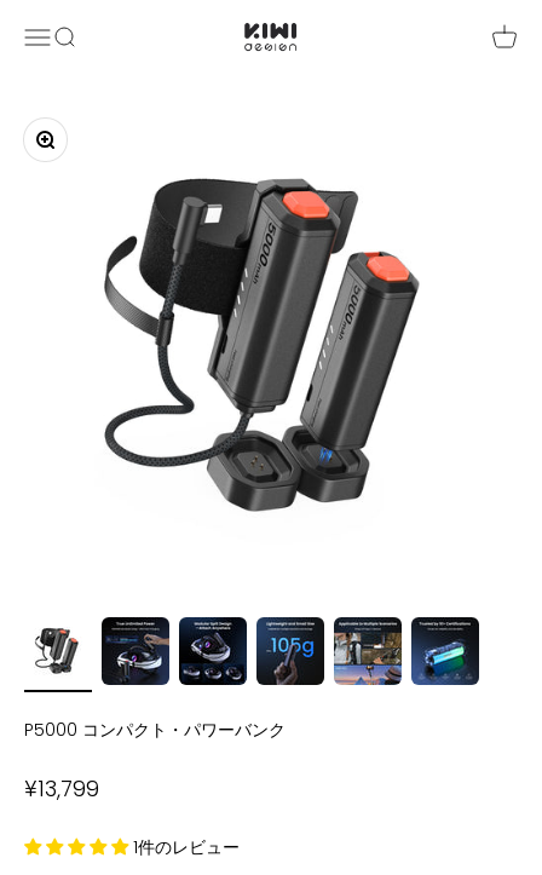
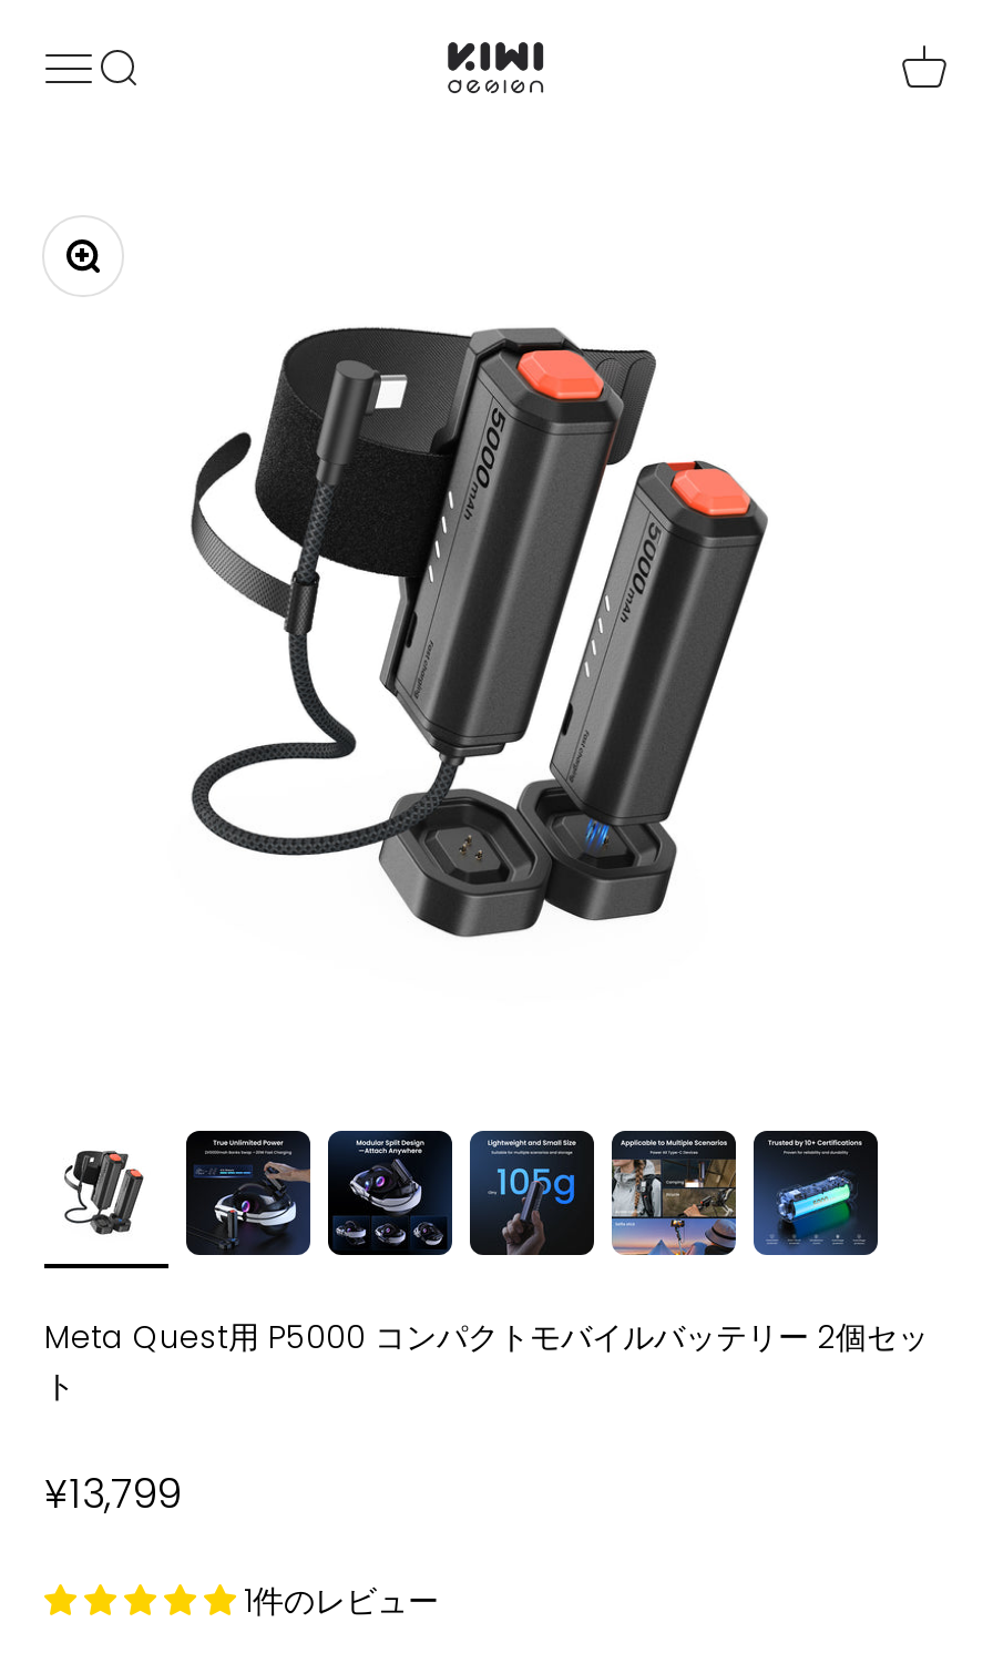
[24,718,286,742] P5000 コンパクト・パワーバンク -> [44,1316,929,1409] Meta Quest用 P5000 コンパクトモバイルバッテリー 2個セッ | ト

